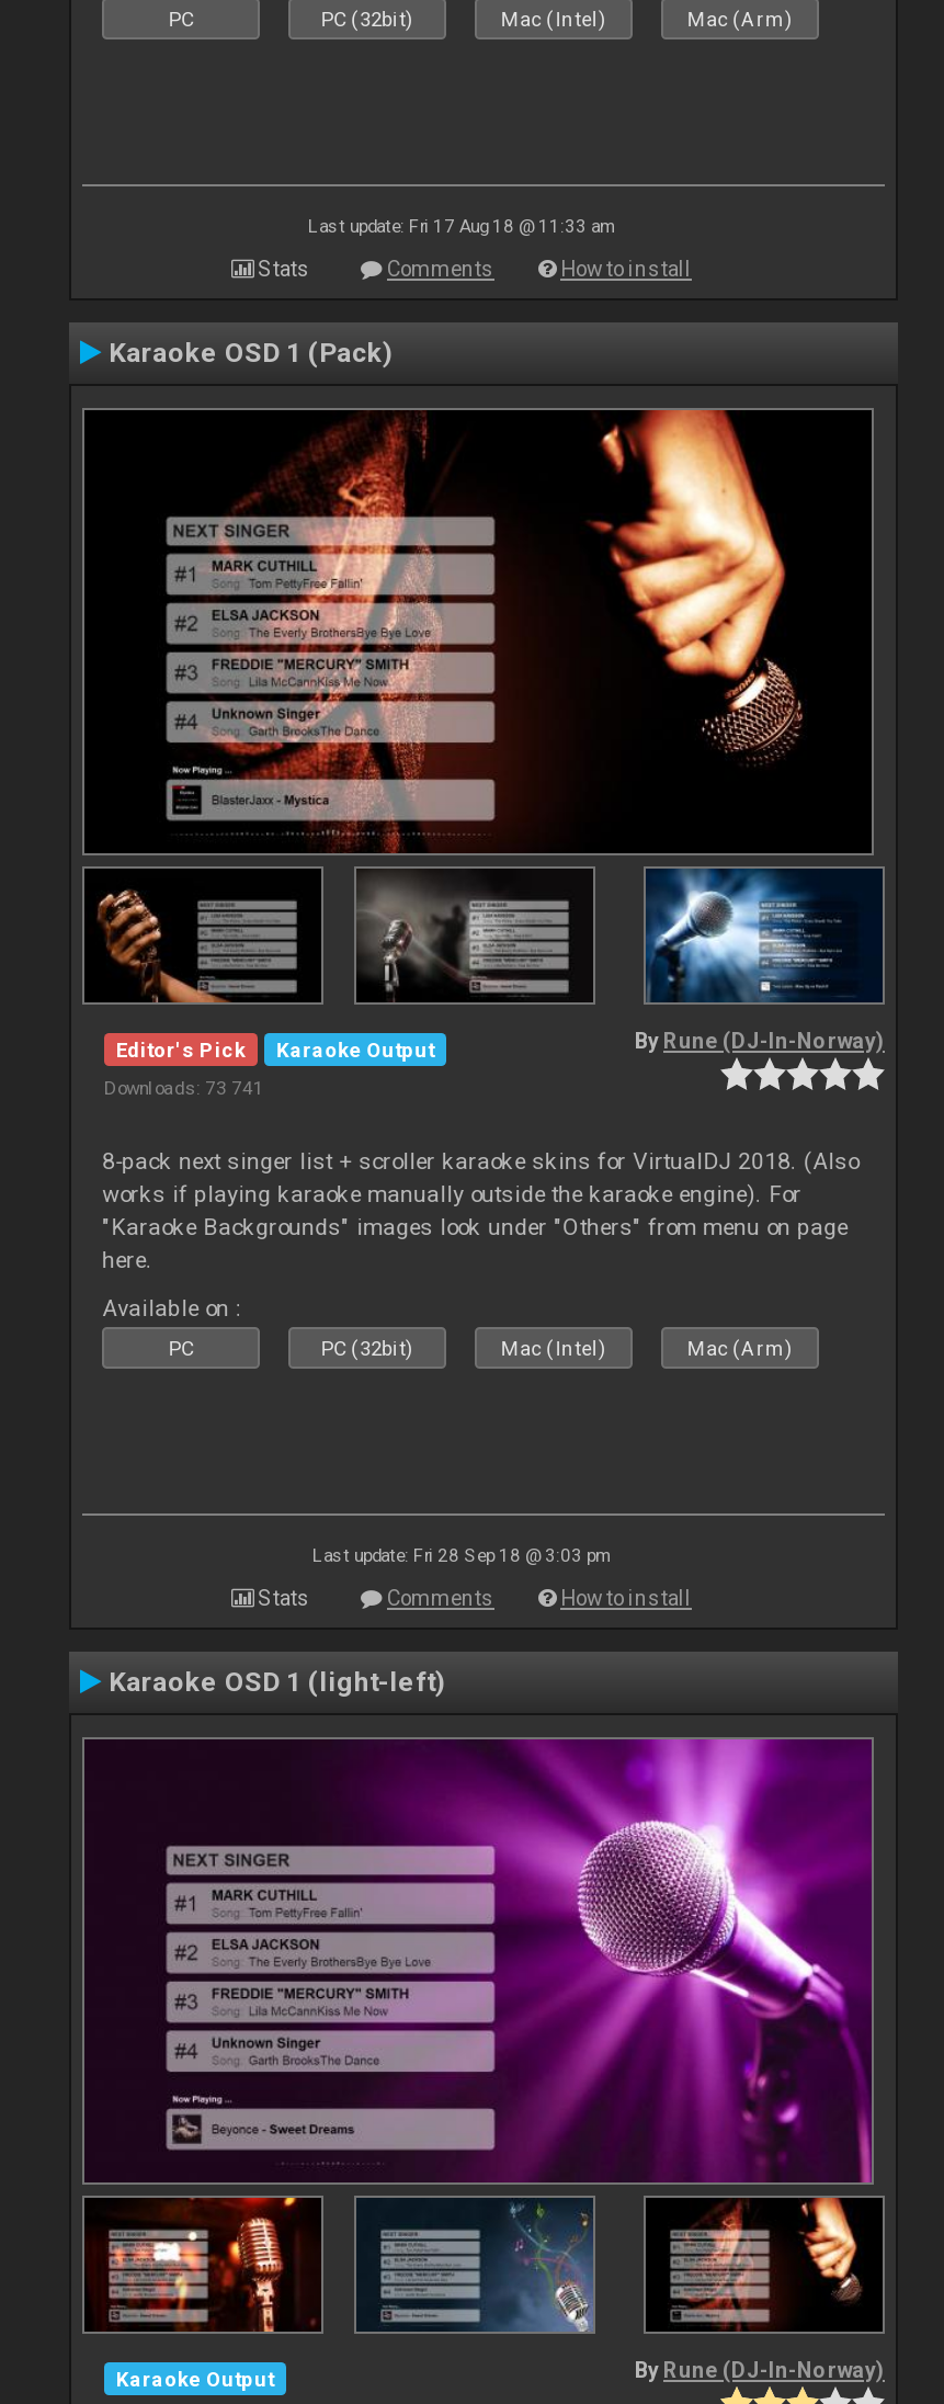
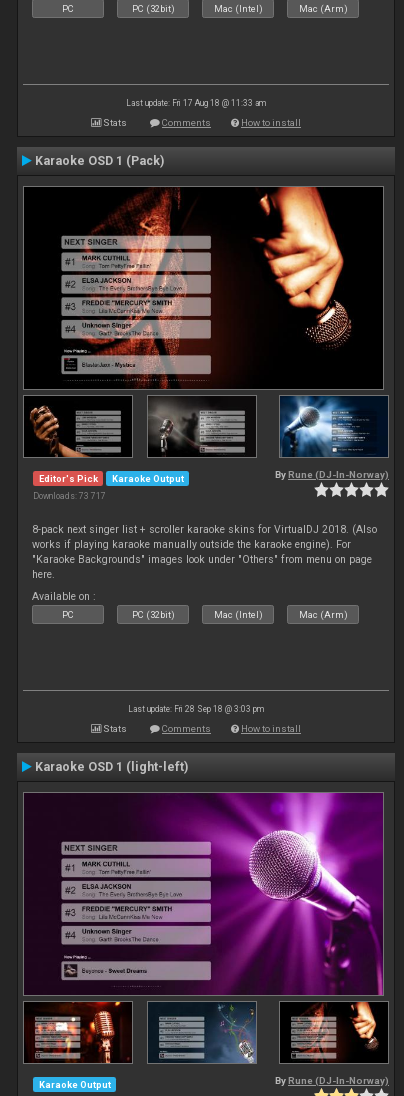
[104,1078,264,1100] Downloads: 73 741 -> [33,491,106,501] Downloads: 73 717

